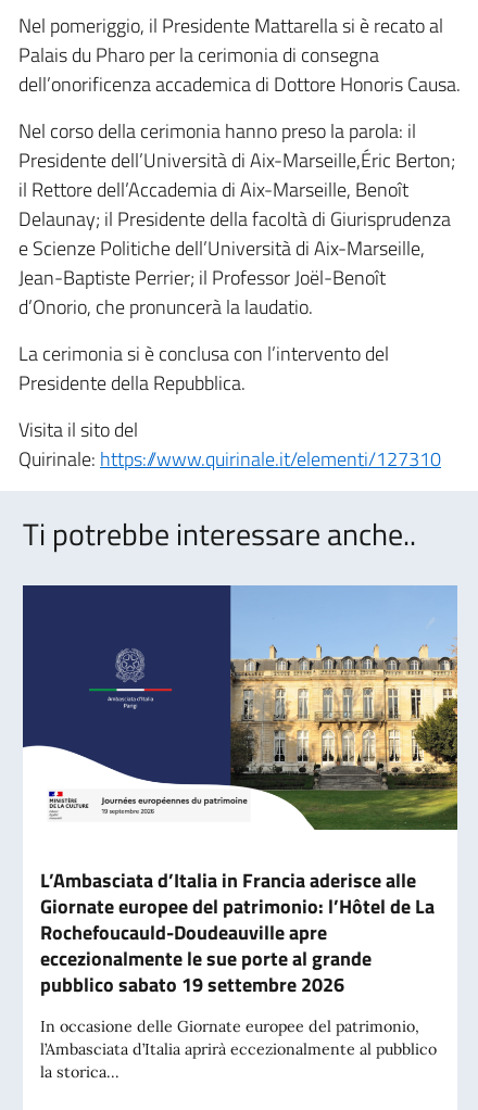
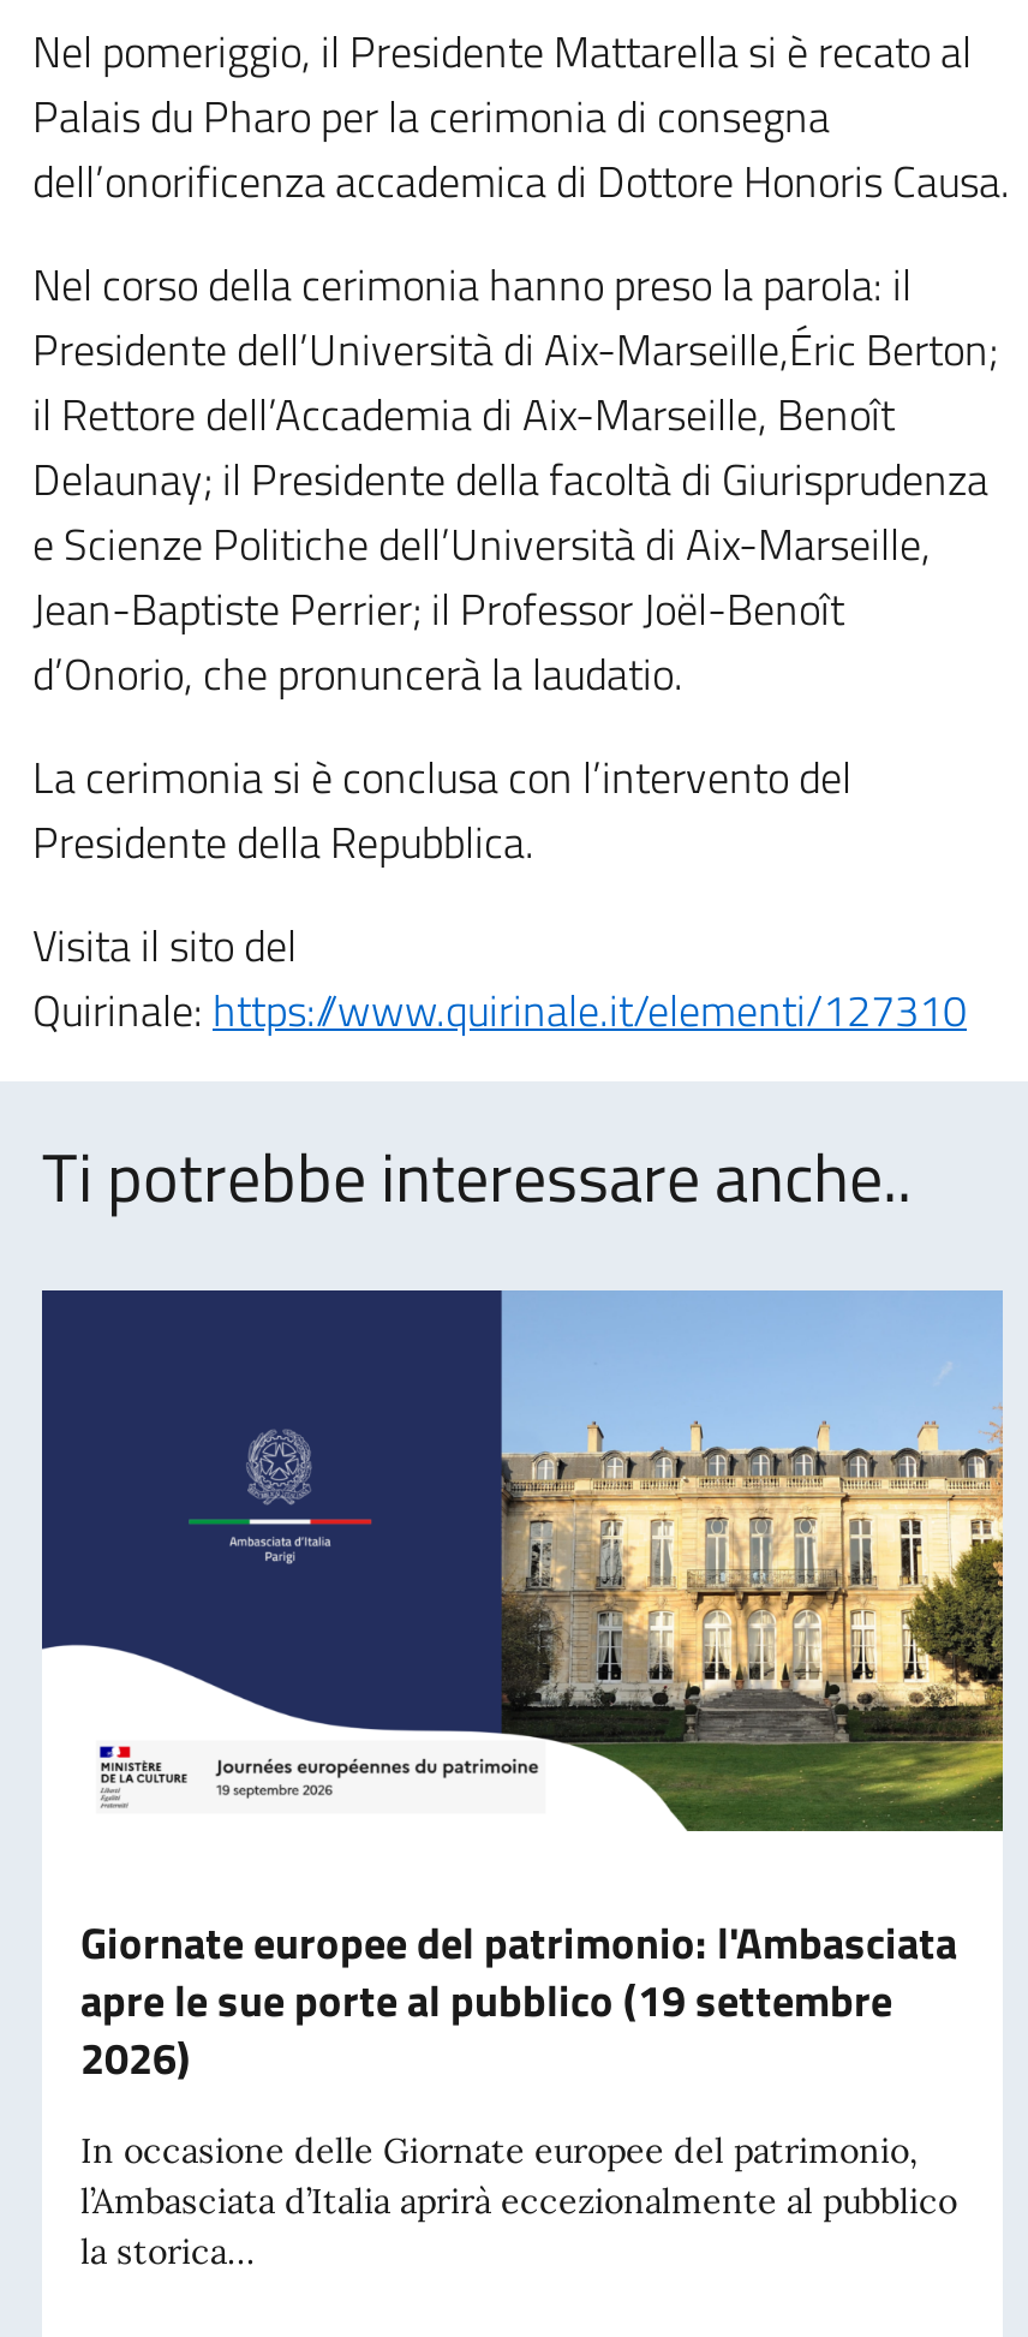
[40,865,435,999] L’Ambasciata d’Italia in Francia aderisce alle | Giornate europee del patrimonio: l’Hôtel de La | Rochefoucauld-Doudeauville apre | eccezionalmente le sue porte al grande | pubblico sabato 19 settembre 2026 -> [80,1910,957,2090] Giornate europee del patrimonio: l'Ambasciata | apre le sue porte al pubblico (19 settembre | 2026)

